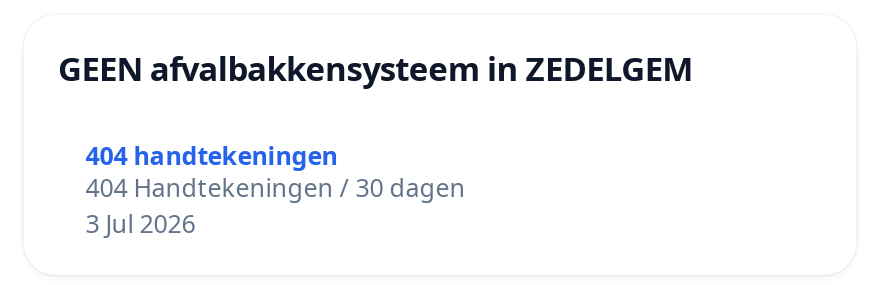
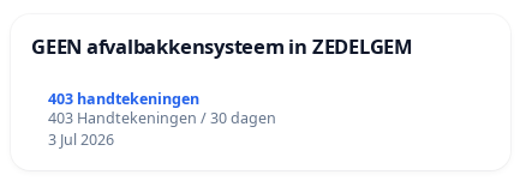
[86,139,338,173] 404 handtekeningen -> [48,89,199,109] 403 handtekeningen
[86,171,466,205] 404 Handtekeningen / 30 dagen -> [48,108,276,128] 403 Handtekeningen / 30 dagen

